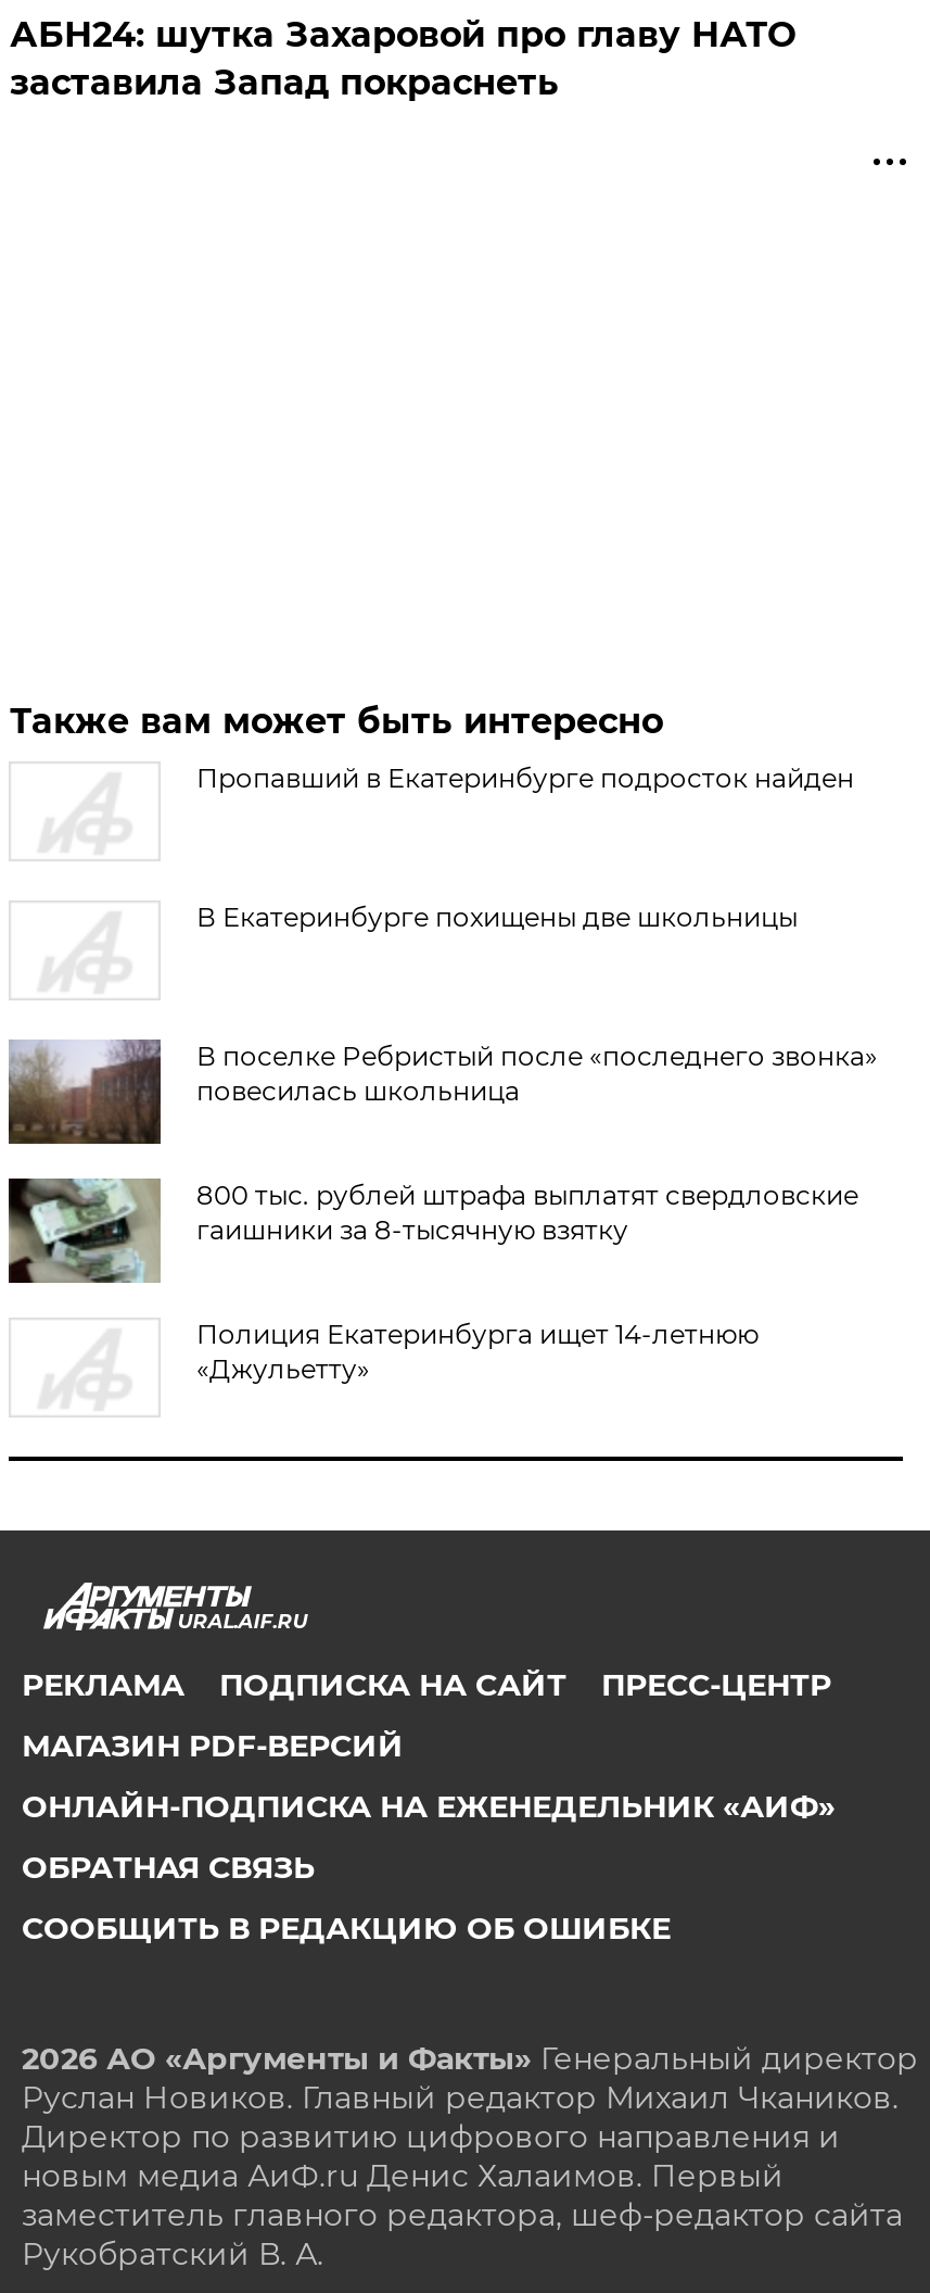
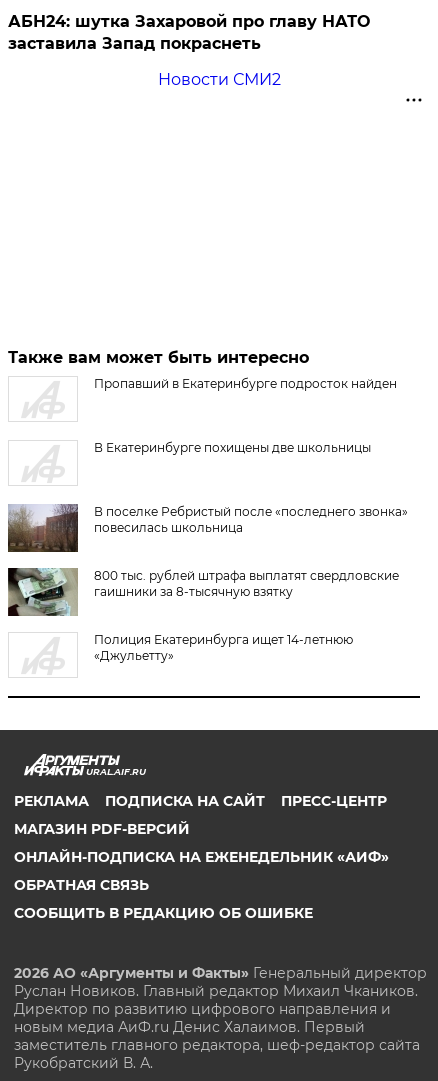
none -> [158,70,281,89] Новости СМИ2

